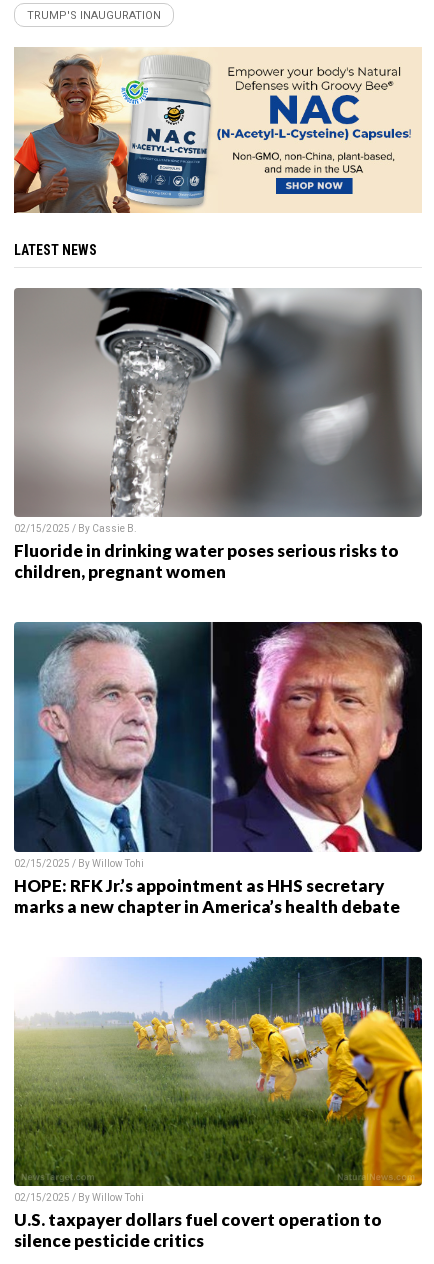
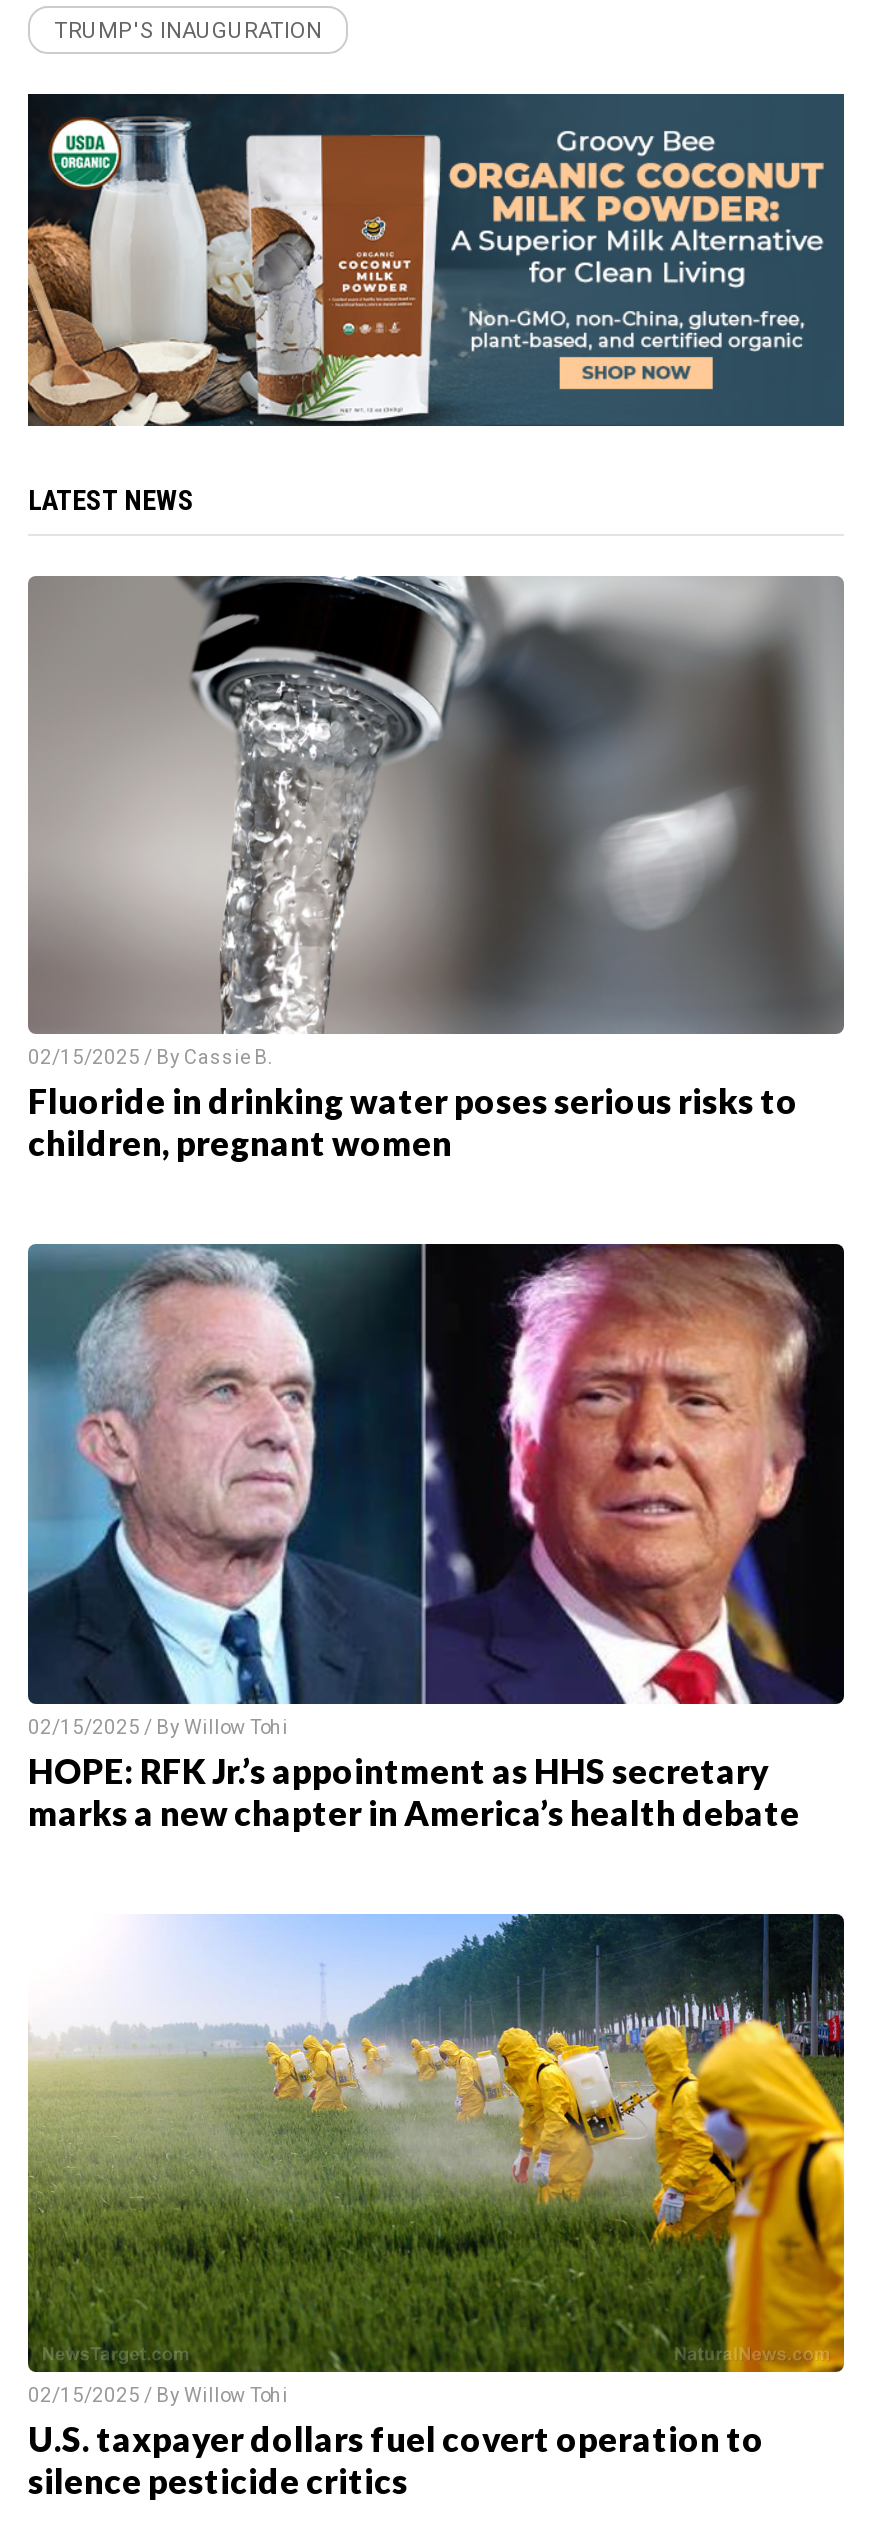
[13,47,422,214] [image] -> [26,92,846,428] [image]

